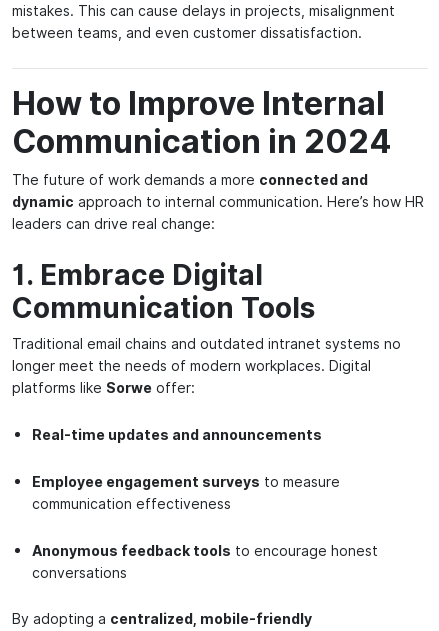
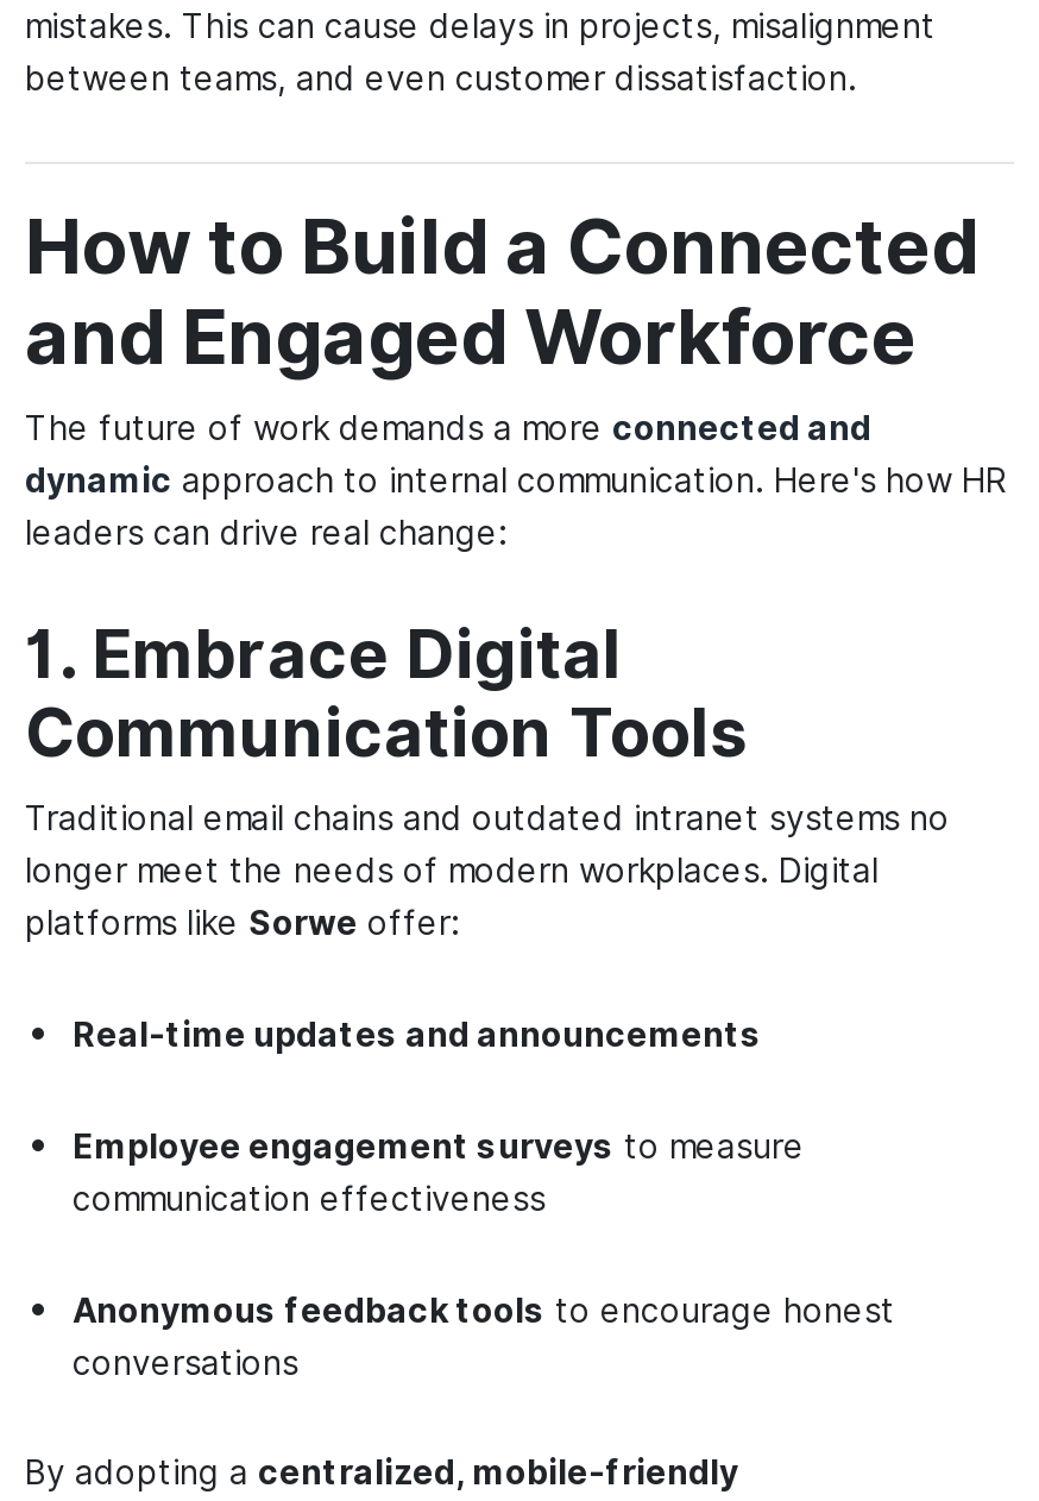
[12,84,391,161] How to Improve Internal | Communication in 2024 -> [25,201,978,384] How to Build a Connected | and Engaged Workforce
[12,194,424,210] dynamic approach to internal communication. Here’s how HR -> [25,462,1007,500] dynamic approach to internal communication. Here's how HR

